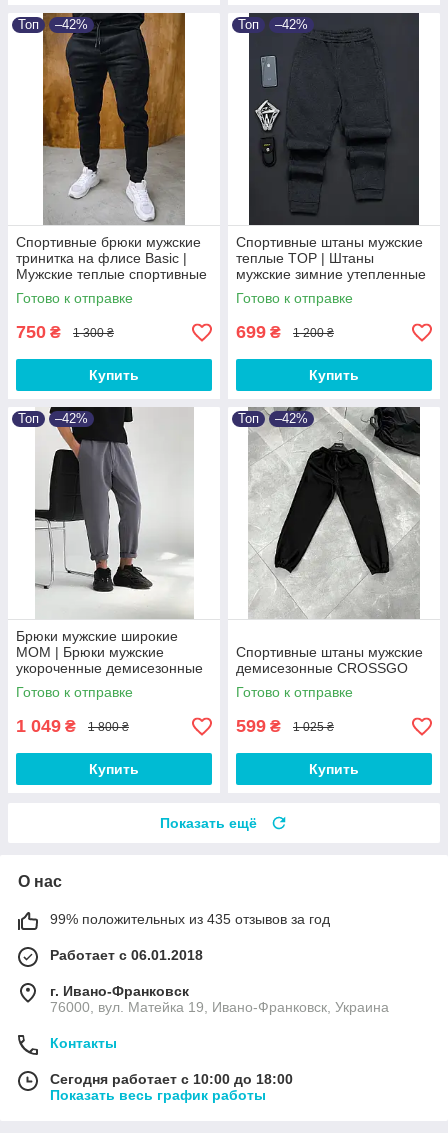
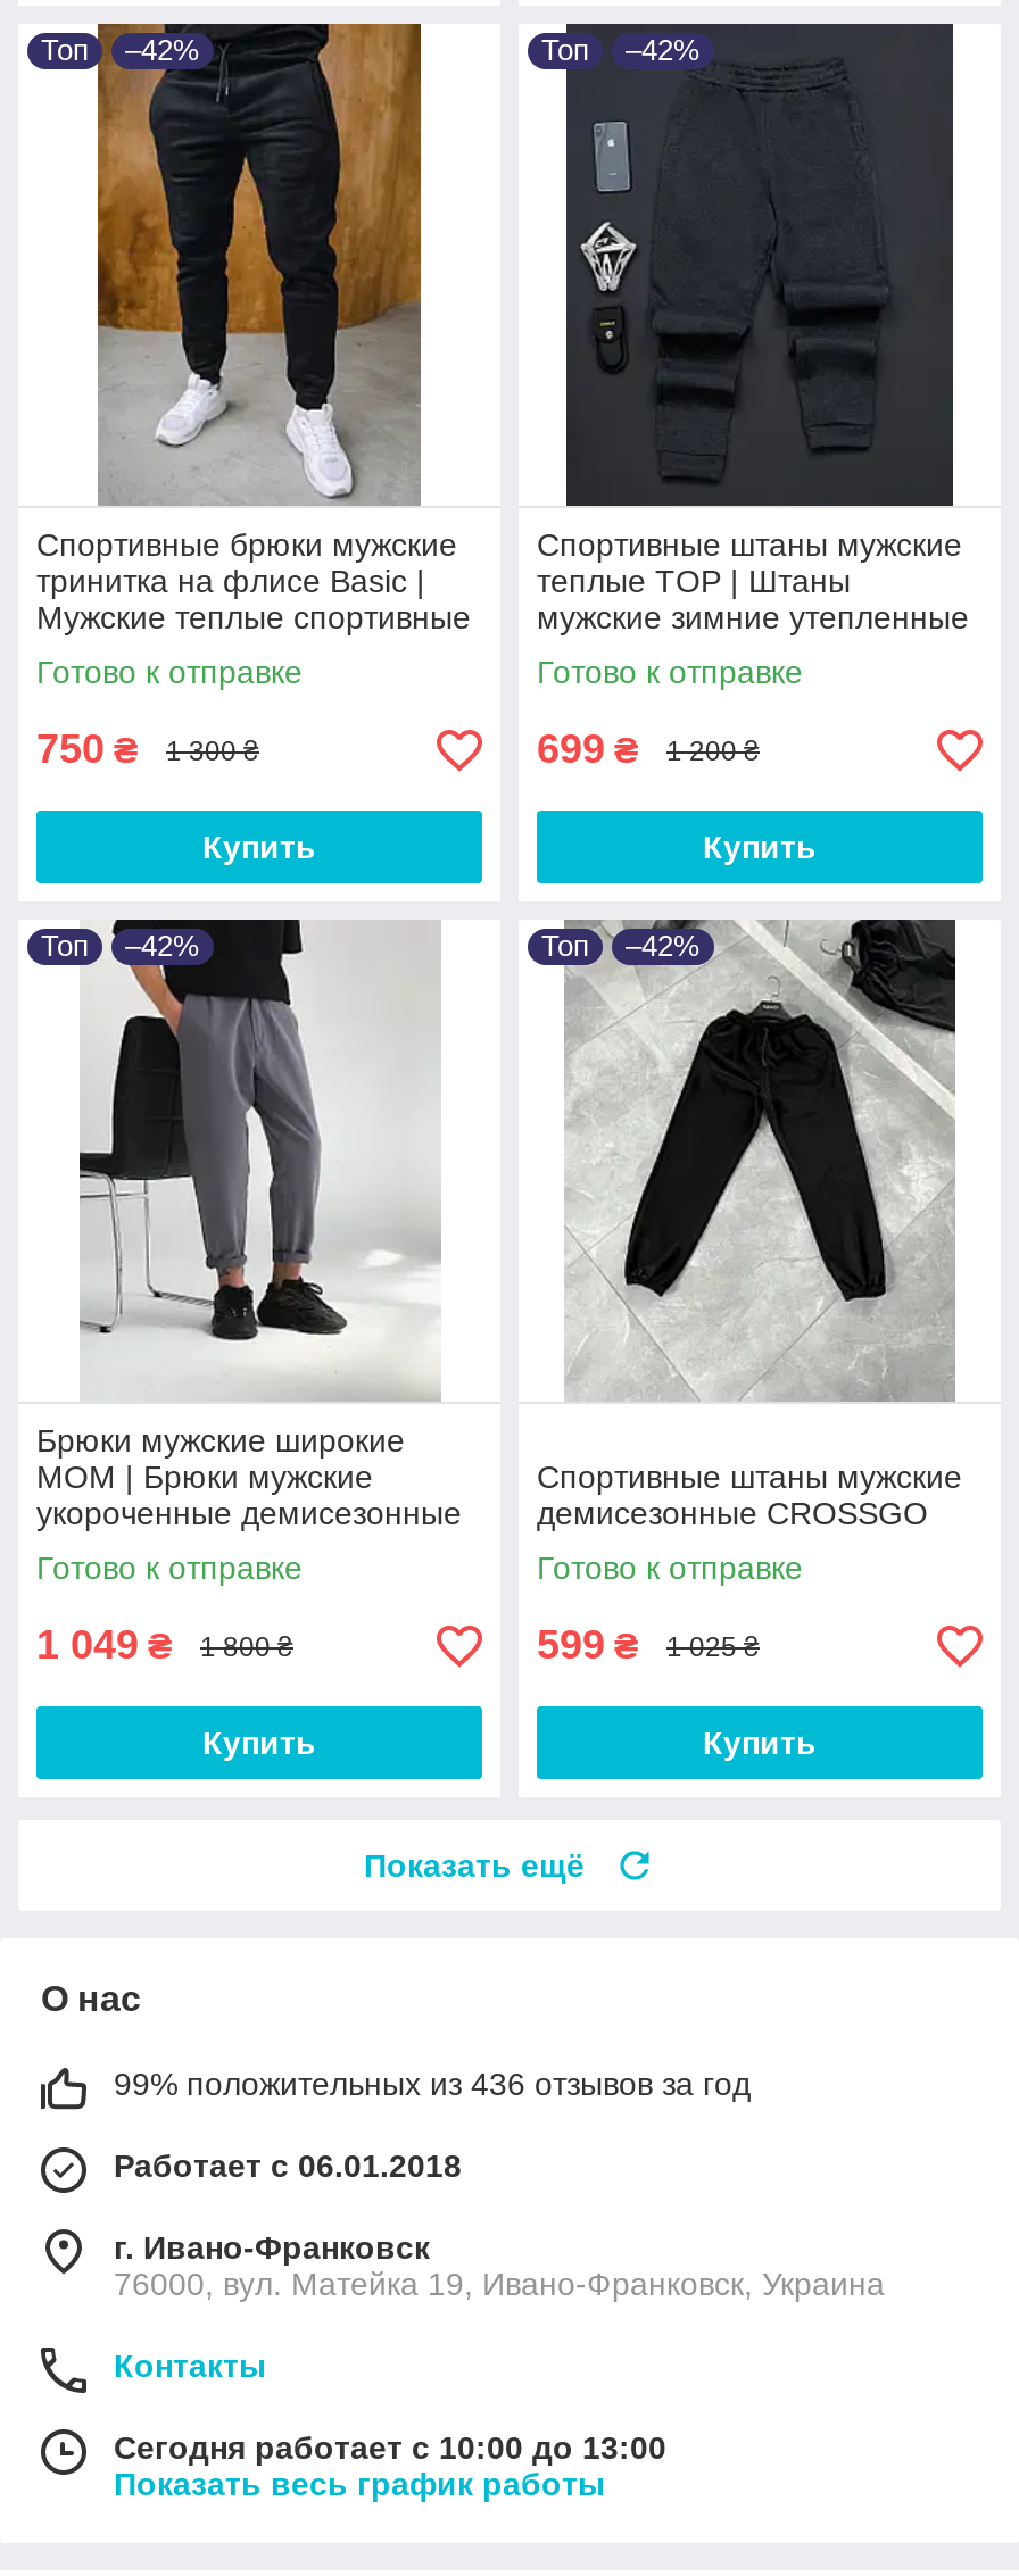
[50,911,330,927] 99% положительных из 435 отзывов за год -> [114,2067,751,2103] 99% положительных из 436 отзывов за год
[50,1071,293,1087] Сегодня работает с 10:00 до 18:00 -> [114,2430,666,2467] Сегодня работает с 10:00 до 13:00

